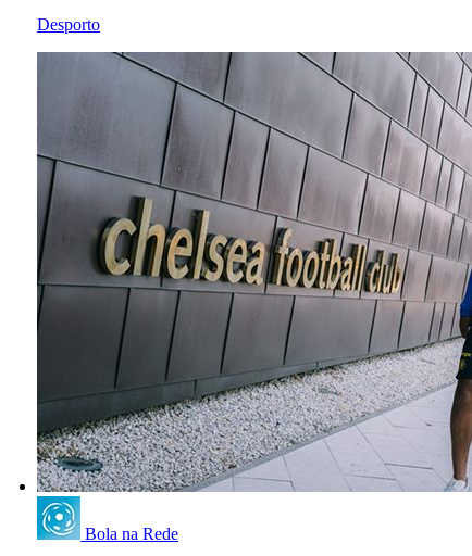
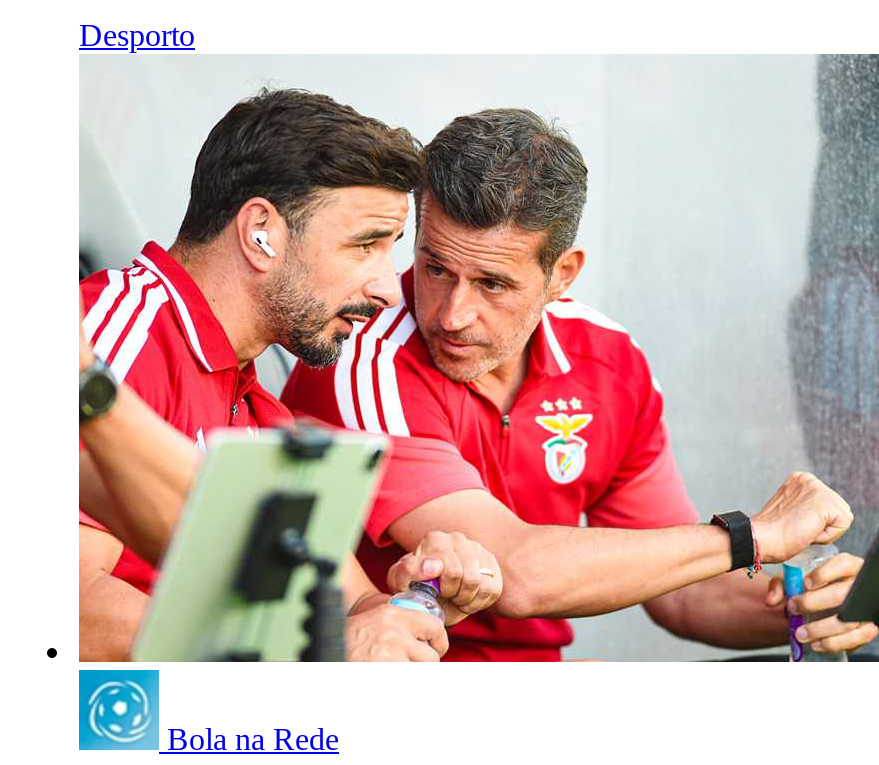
[36,51,469,493] [image] -> [77,52,873,664] [image]

